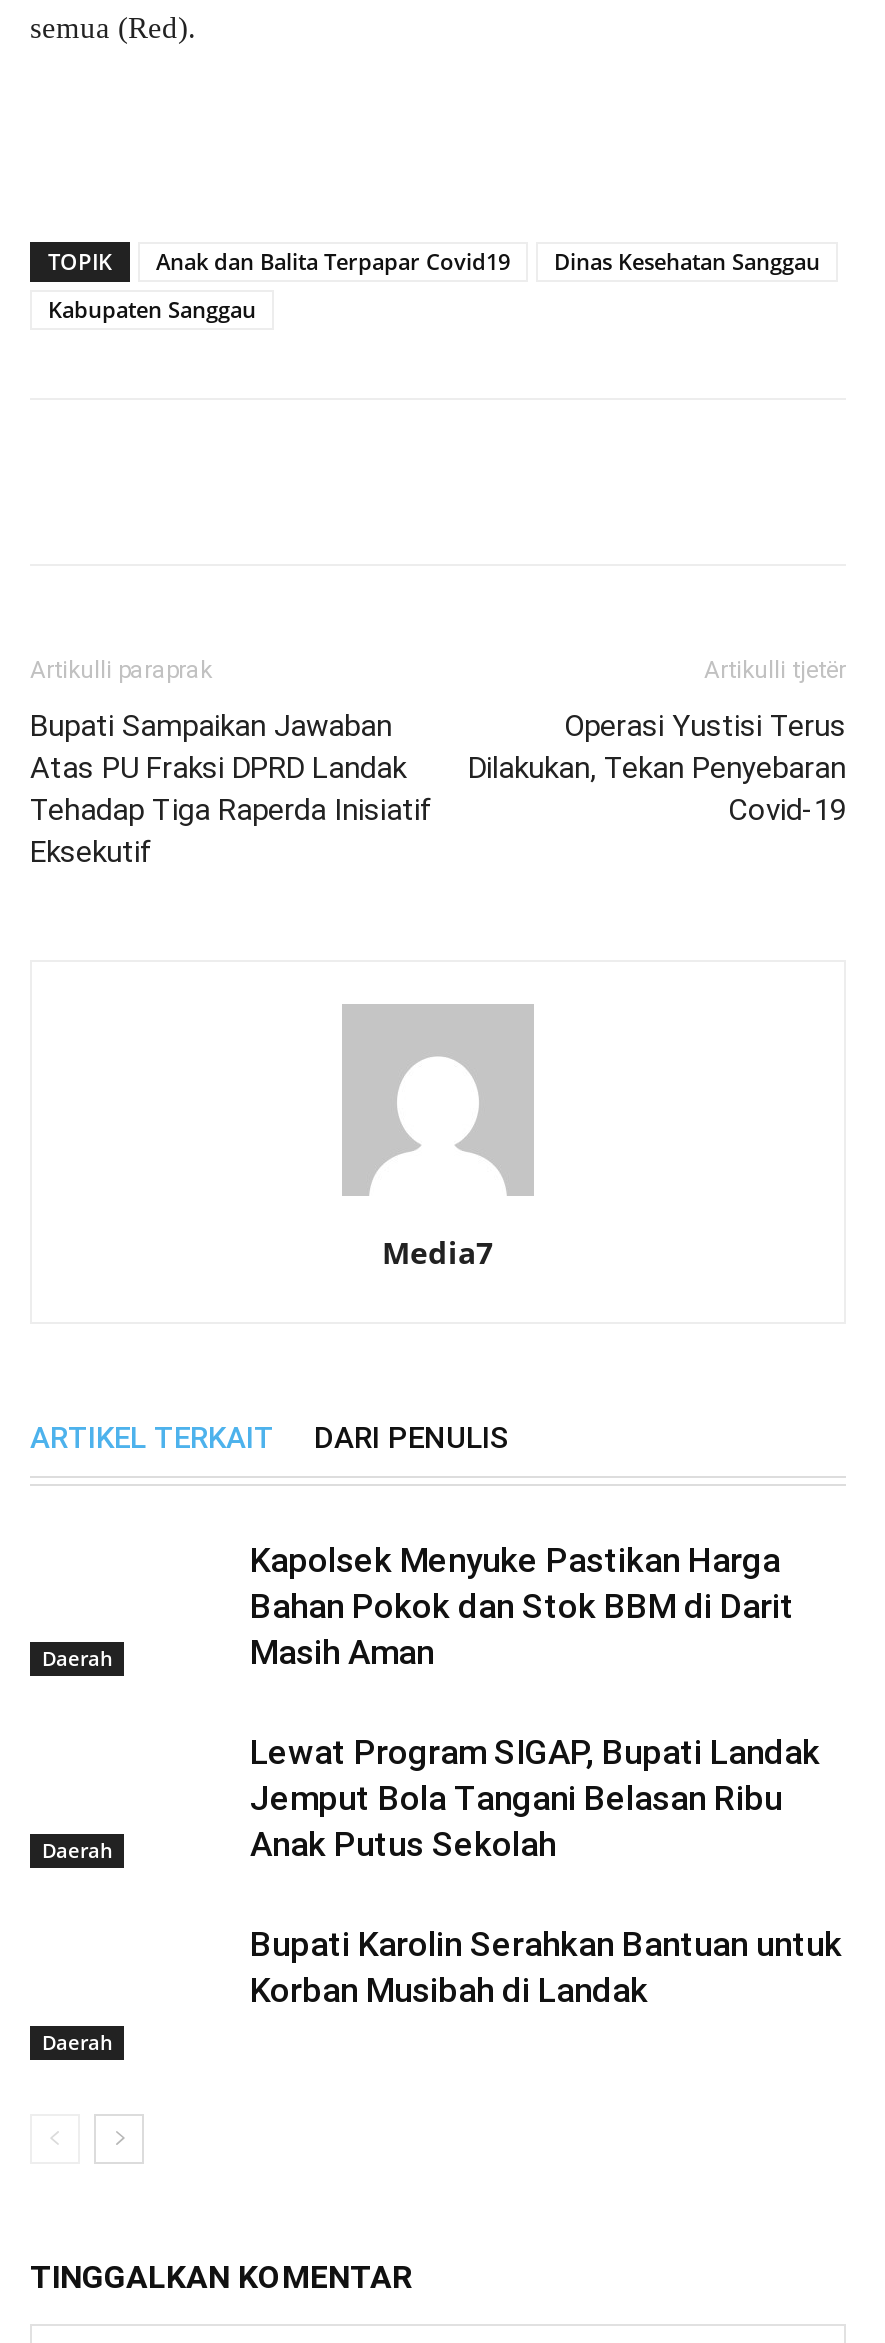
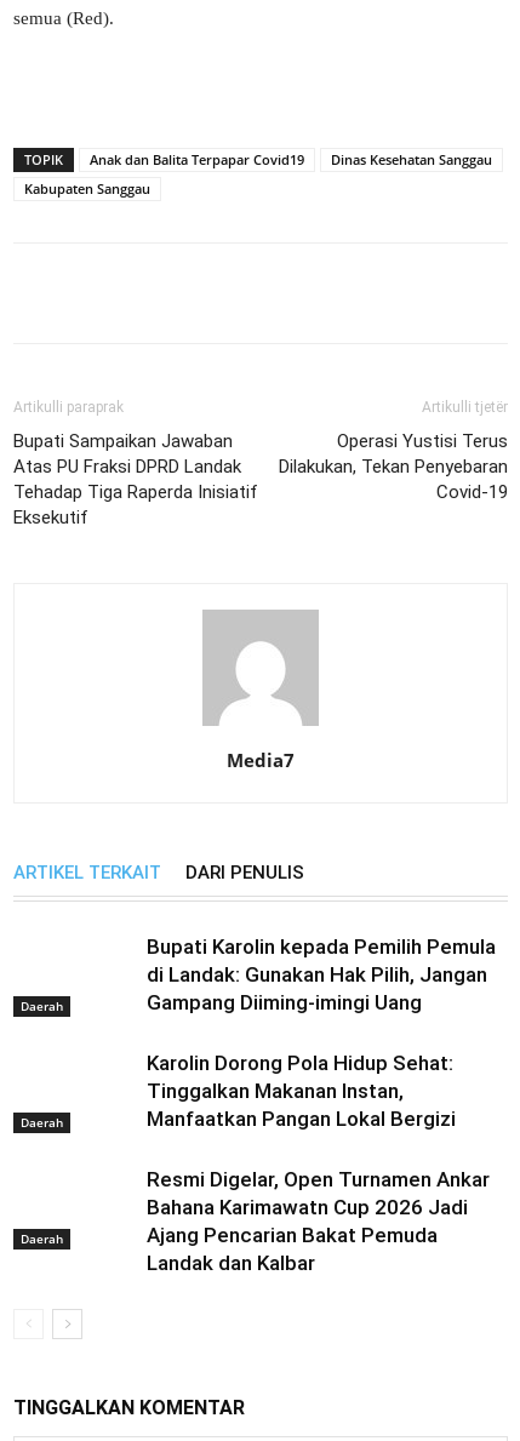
[250,1541,794,1673] Kapolsek Menyuke Pastikan Harga | Bahan Pokok dan Stok BBM di Darit | Masih Aman -> [147,934,496,1014] Bupati Karolin kepada Pemilih Pemula | di Landak: Gunakan Hak Pilih, Jangan | Gampang Diiming-imingi Uang
[250,1733,820,1865] Lewat Program SIGAP, Bupati Landak | Jemput Bola Tangani Belasan Ribu | Anak Putus Sekolah -> [147,1051,456,1131] Karolin Dorong Pola Hidup Sehat: | Tinggalkan Makanan Instan, | Manfaatkan Pangan Lokal Bergizi
[250,1925,842,2011] Bupati Karolin Serahkan Bantuan untuk | Korban Musibah di Landak -> [147,1167,490,1275] Resmi Digelar, Open Turnamen Ankar | Bahana Karimawatn Cup 2026 Jadi | Ajang Pencarian Bakat Pemuda | Landak dan Kalbar

